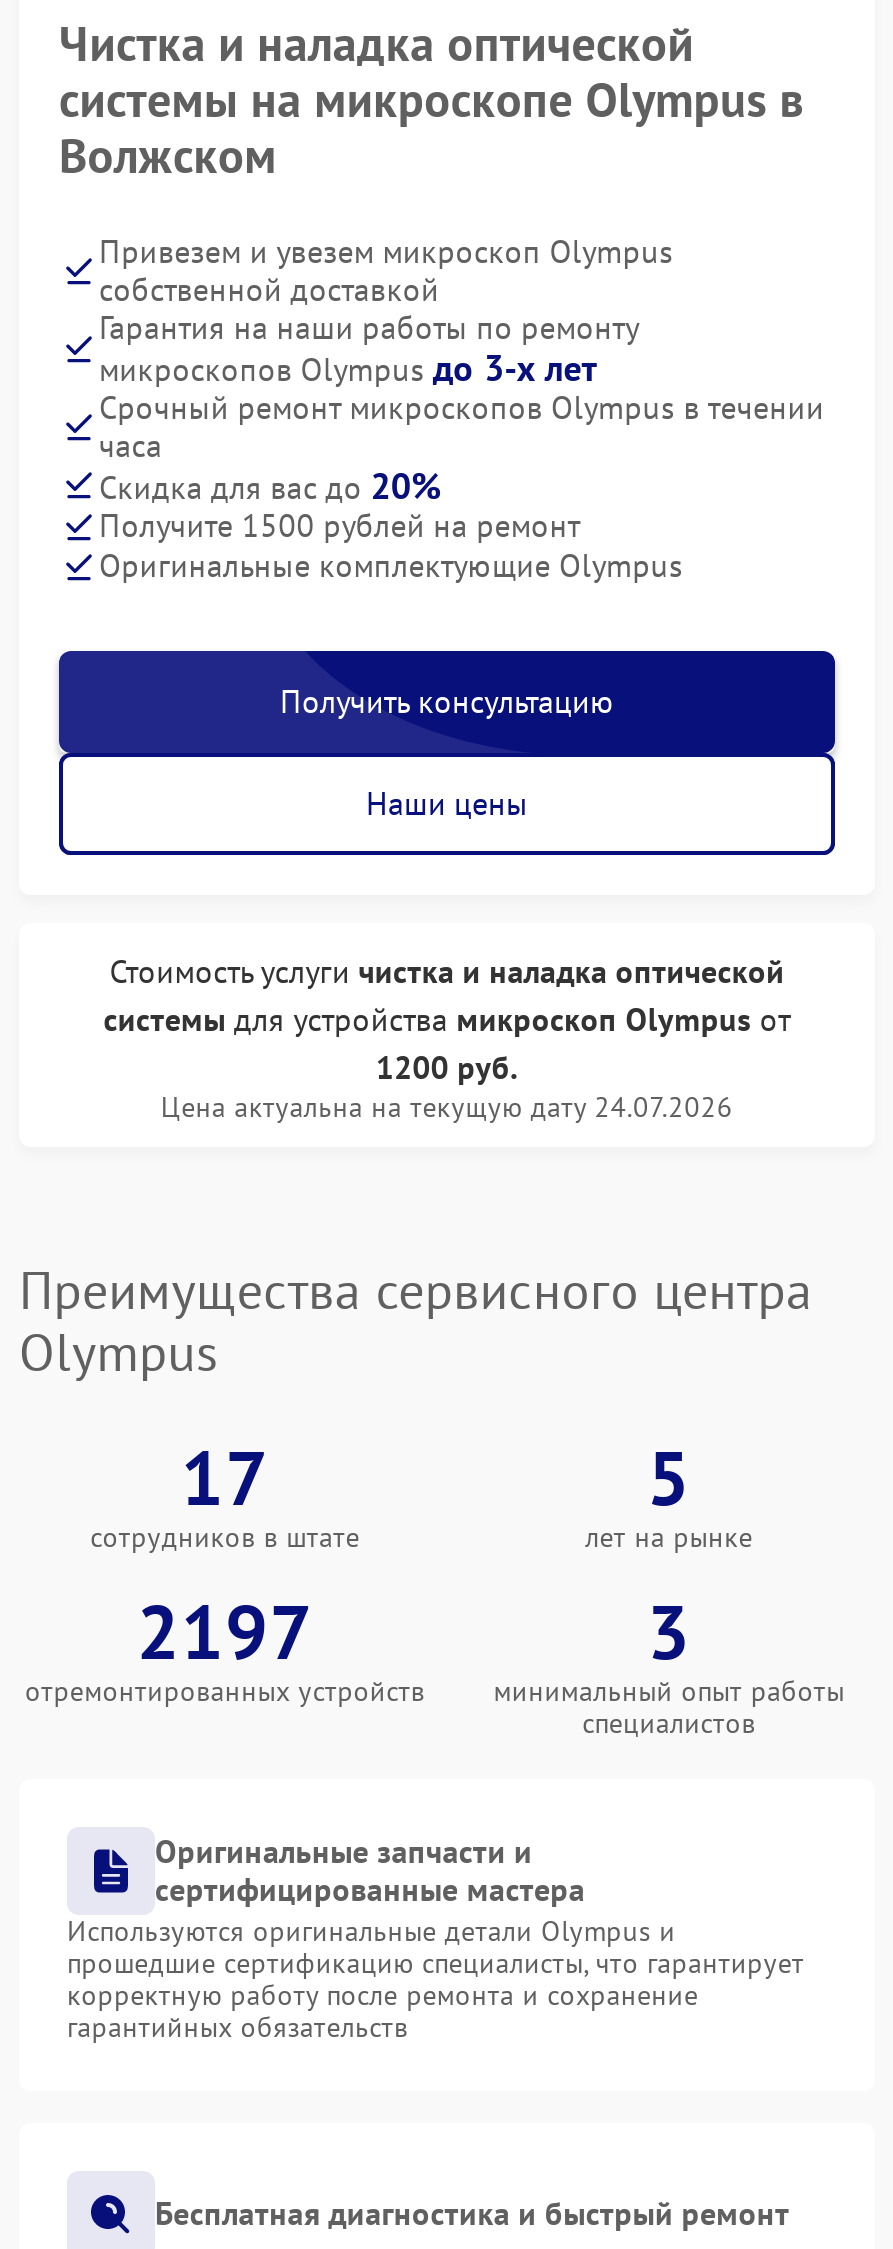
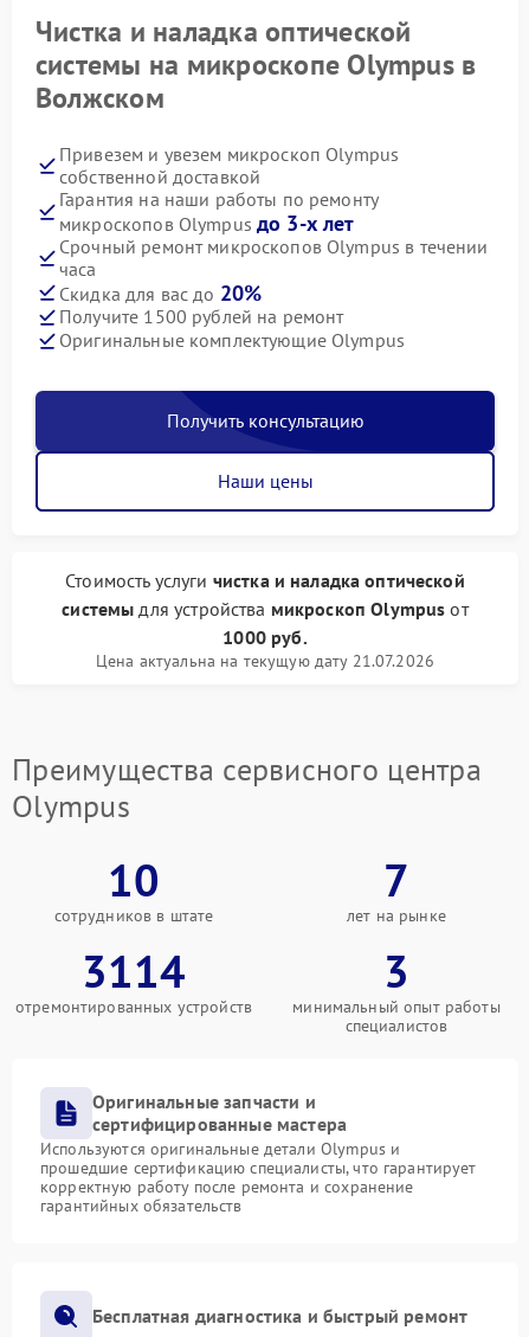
[376,1047,518,1087] 1200 руб. -> [223,625,307,649] 1000 руб.
[161,1089,733,1125] Цена актуальна на текущую дату 24.07.2026 -> [96,650,434,671] Цена актуальна на текущую дату 21.07.2026
[181,1427,269,1525] 17 -> [107,850,160,908] 10
[647,1427,691,1525] 5 -> [383,850,410,908] 7
[136,1581,314,1679] 2197 -> [81,941,186,999] 3114

